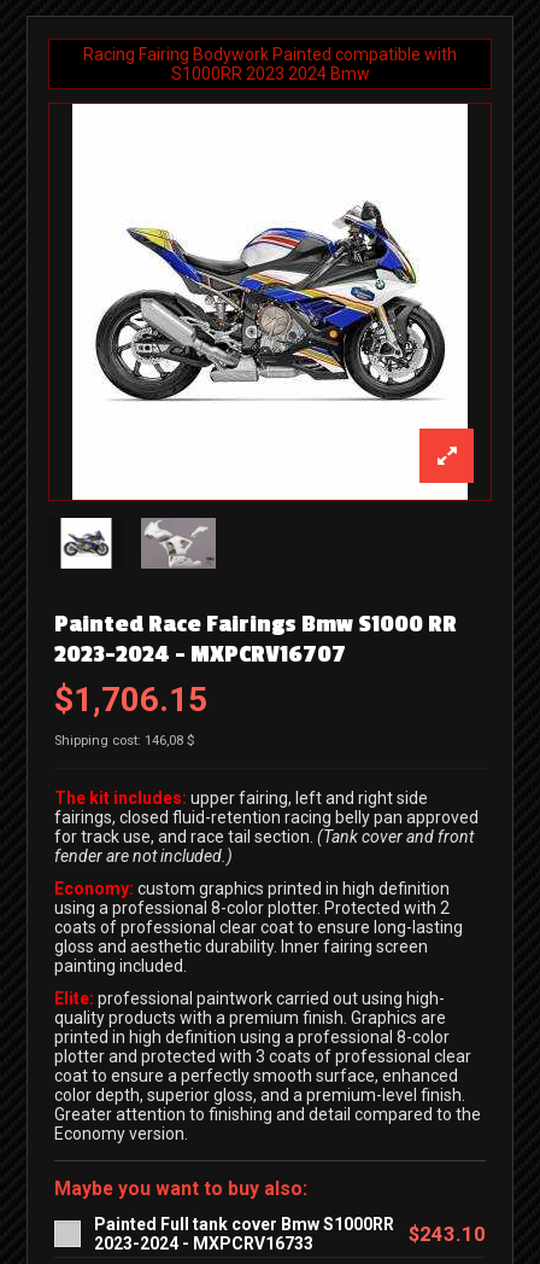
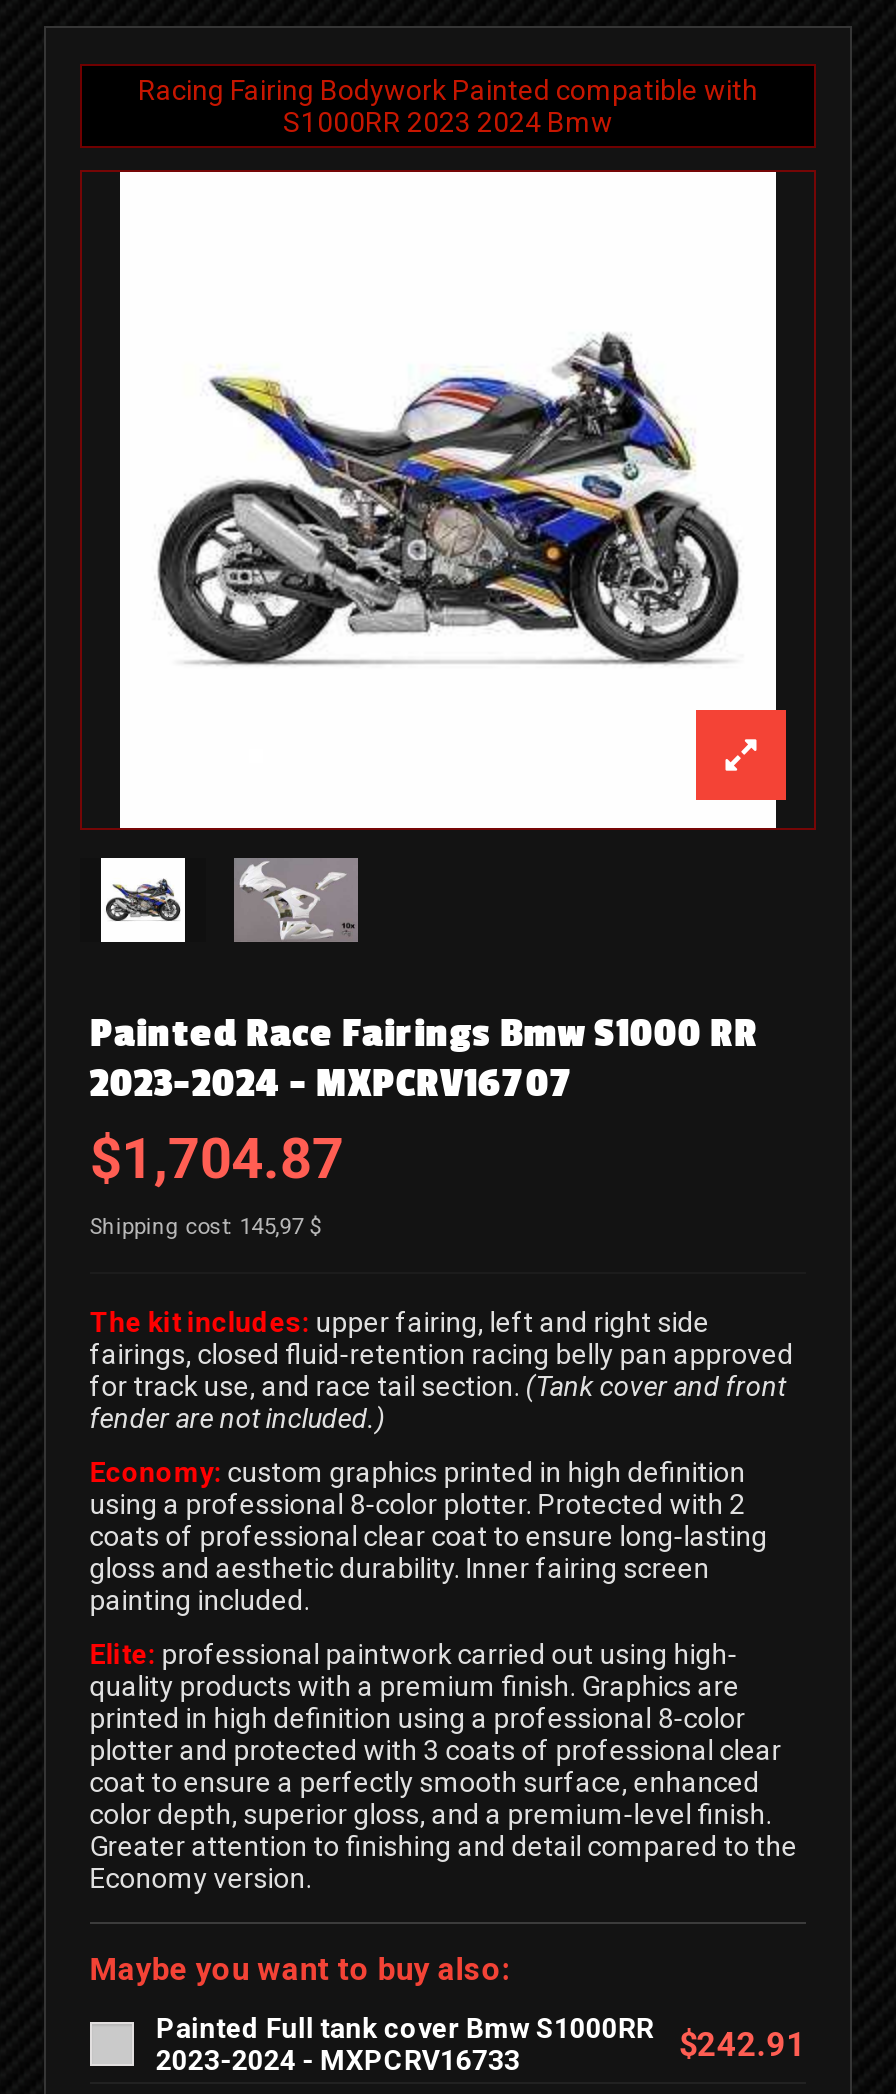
[54,680,207,720] $1,706.15 -> [89,1126,343,1192] $1,704.87
[54,733,195,749] Shipping cost: 146,08 $ -> [89,1214,323,1240] Shipping cost: 145,97 $
[94,1215,486,1246] Painted Full tank cover Bmw S1000RR $243.10 -> [156,2012,807,2063] Painted Full tank cover Bmw S1000RR $242.91

